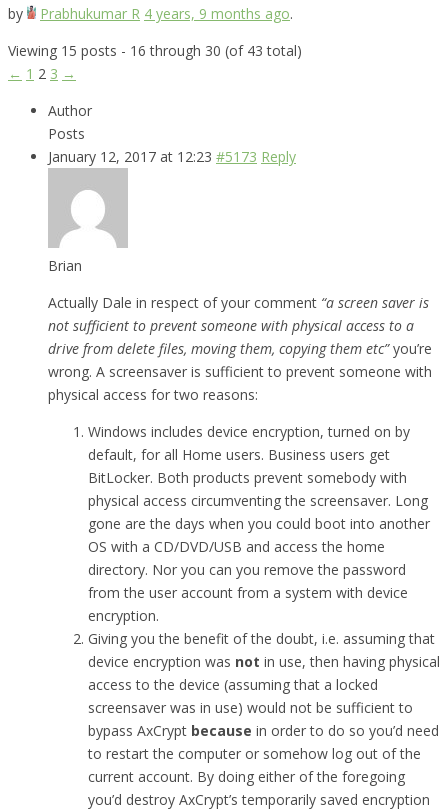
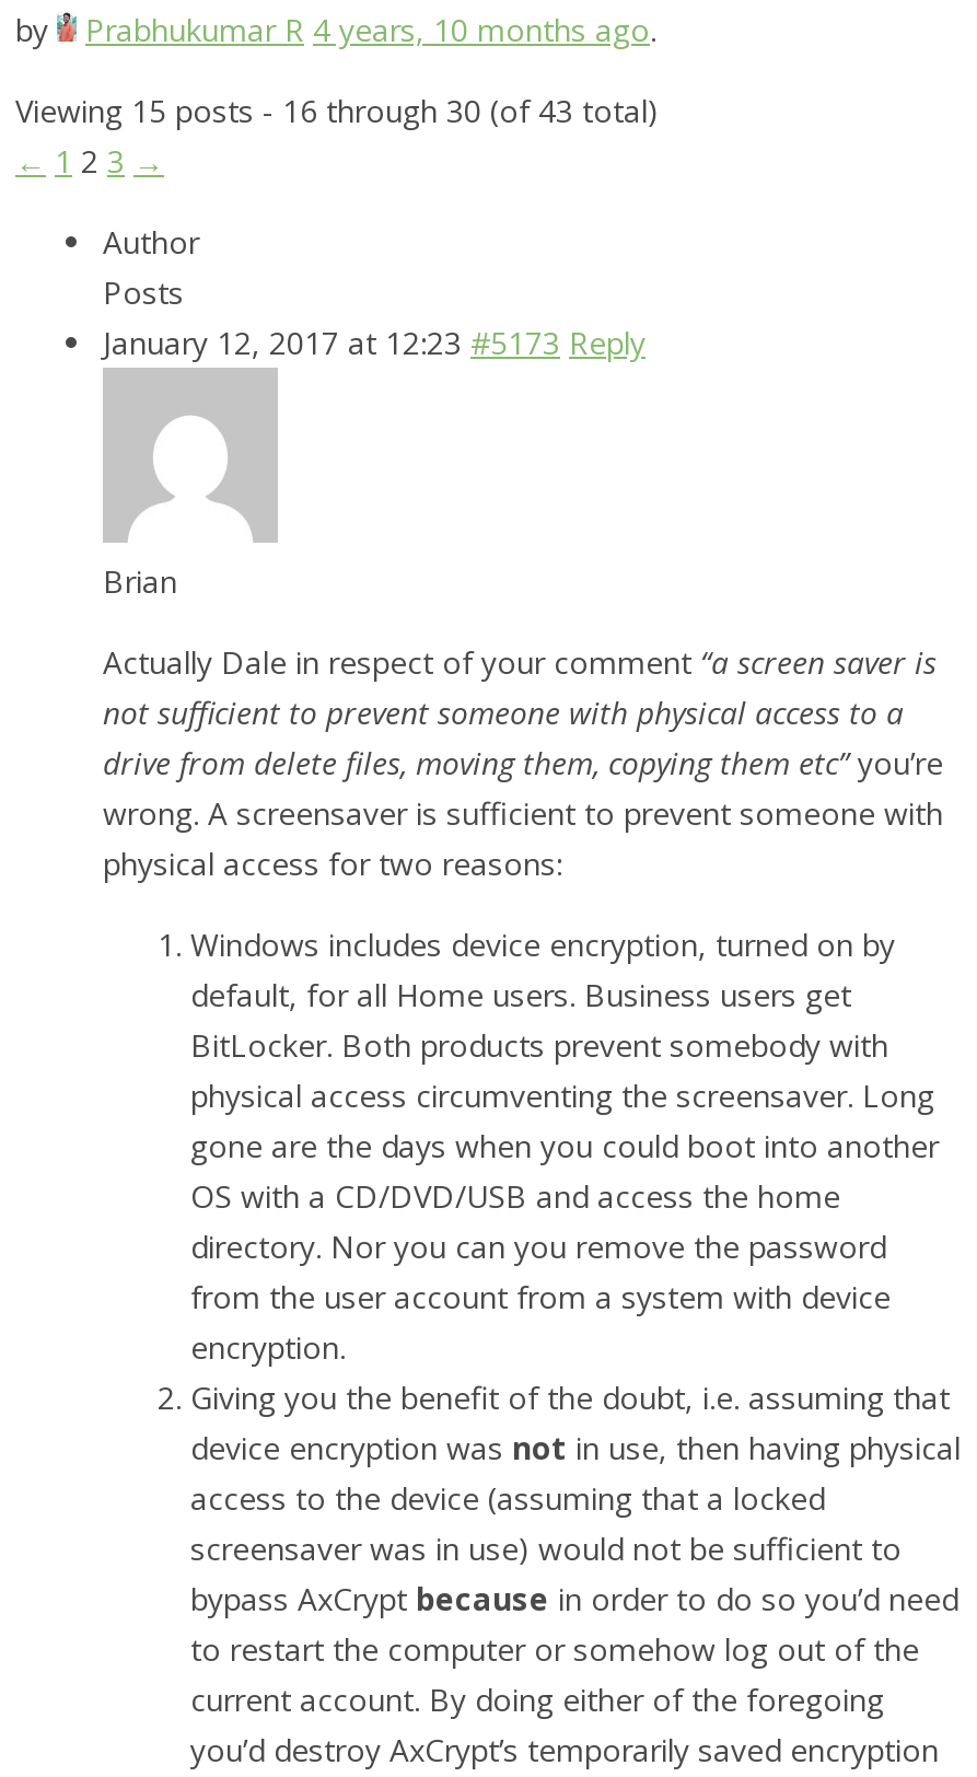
[40,4,293,23] Prabhukumar R 4 years, 9 months ago. -> [85,8,656,49] Prabhukumar R 4 years, 10 months ago.

